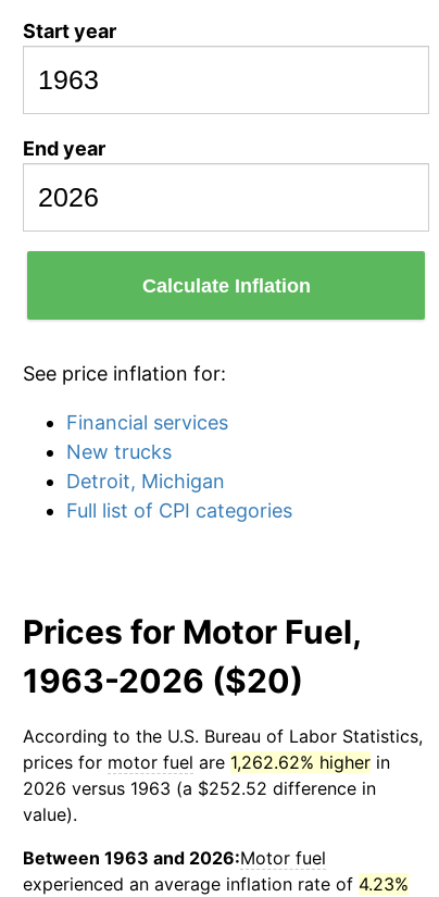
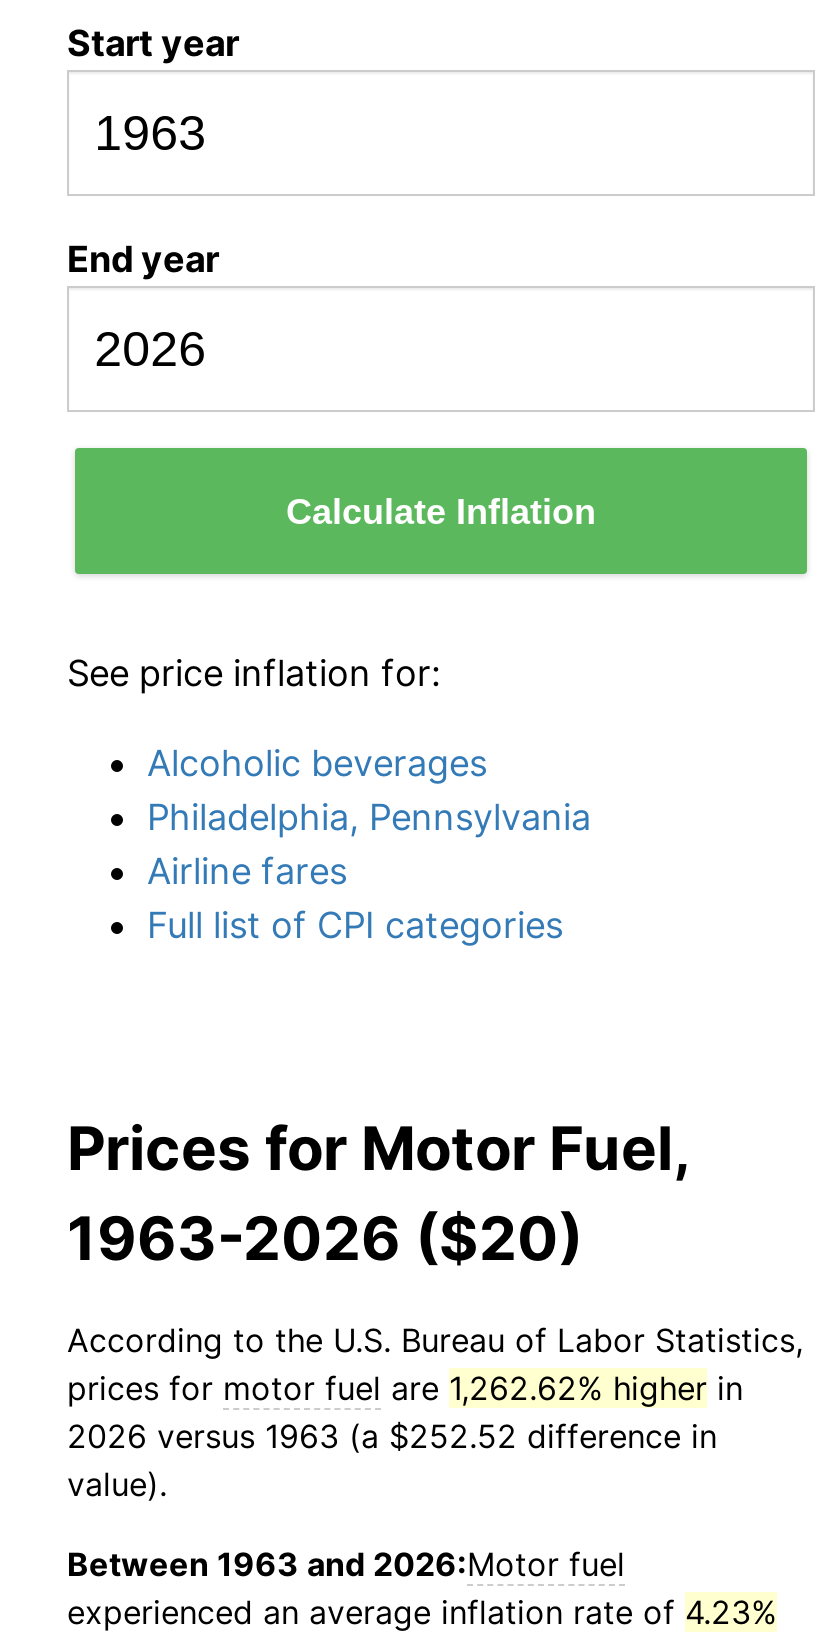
[66,411,228,493] Financial services | New trucks | Detroit, Michigan -> [147,742,591,892] Alcoholic beverages | Philadelphia, Pennsylvania | Airline fares

